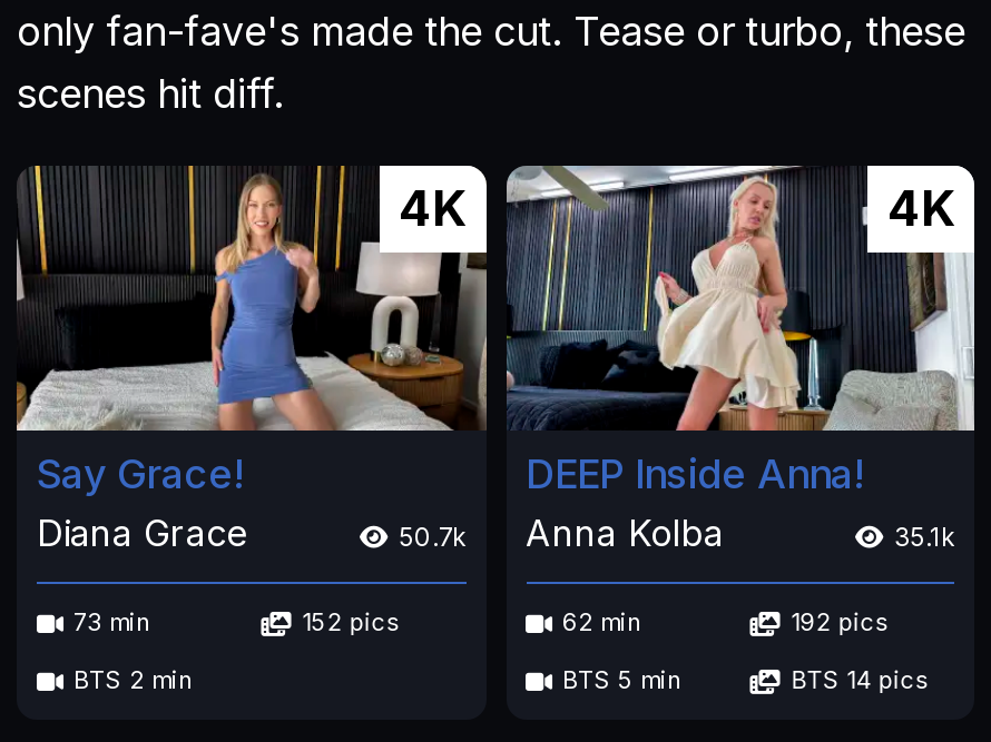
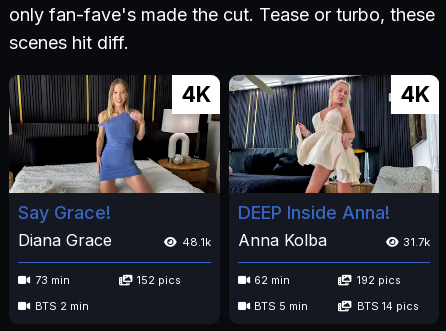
[399,511,724,556] 50.7k Anna Kolba -> [181,230,326,250] 48.1k Anna Kolba
[894,522,954,554] 35.1k -> [403,235,430,249] 31.7k

